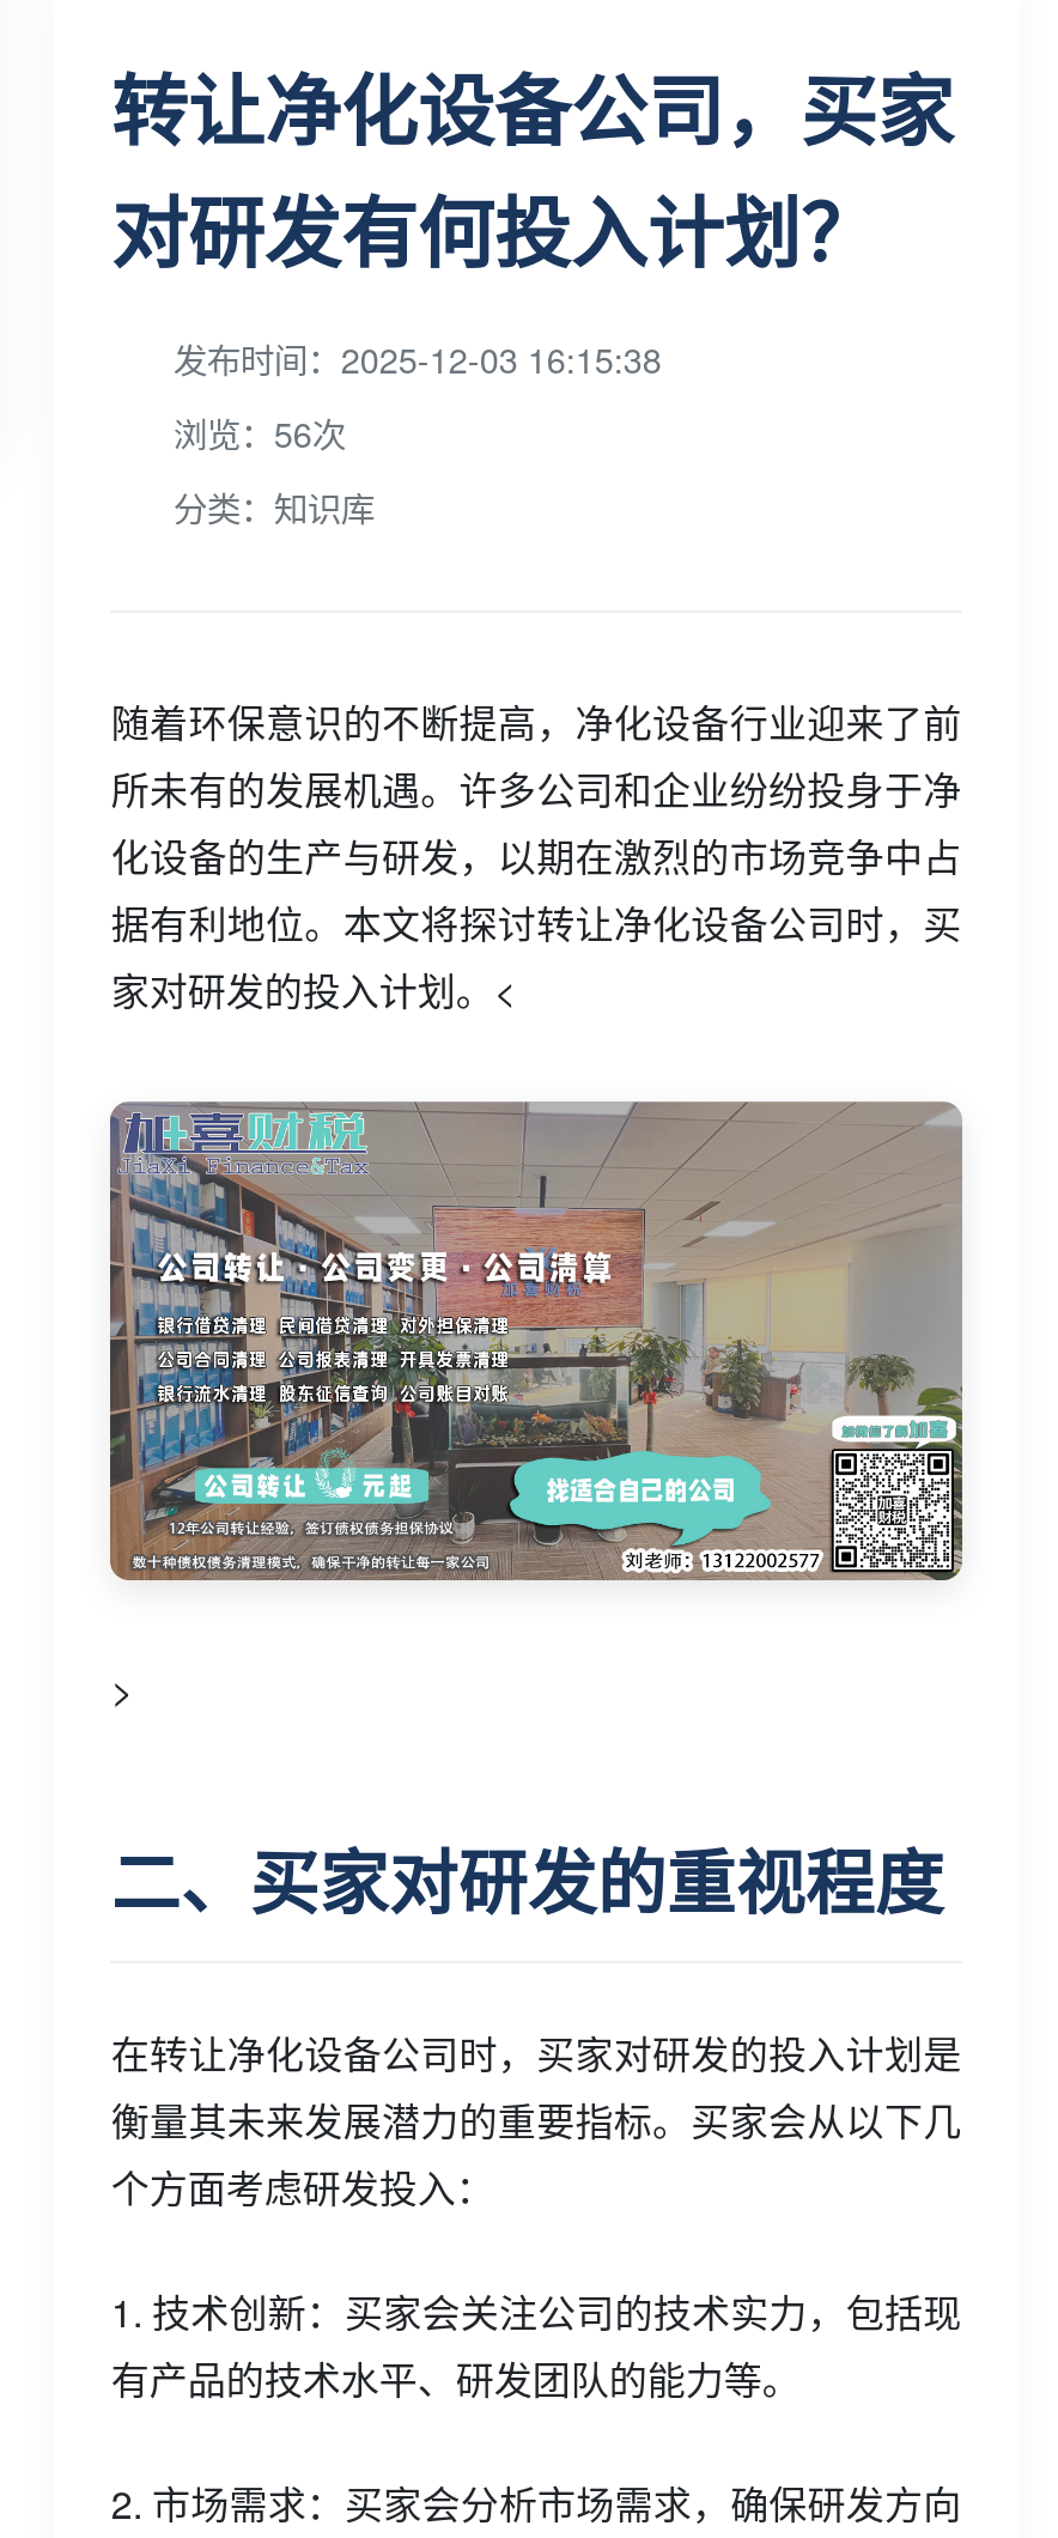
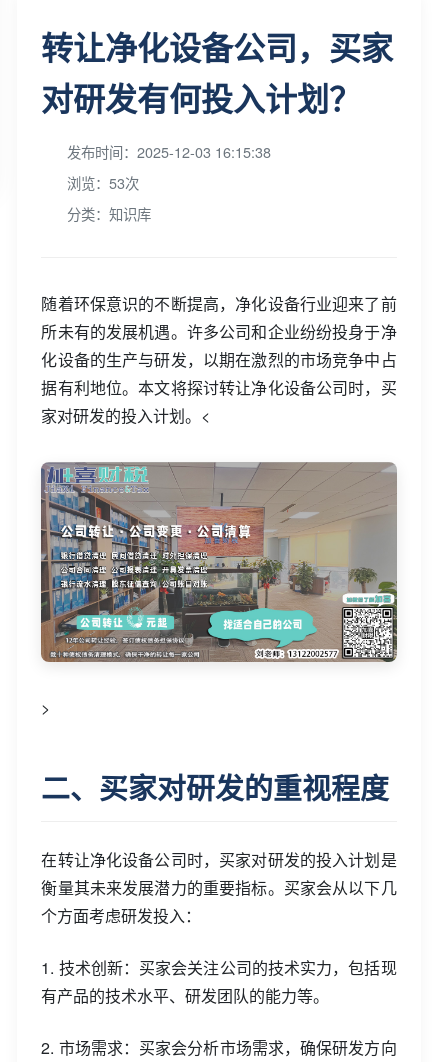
[173,407,346,457] 浏览：56次 -> [67,172,139,193] 浏览：53次

